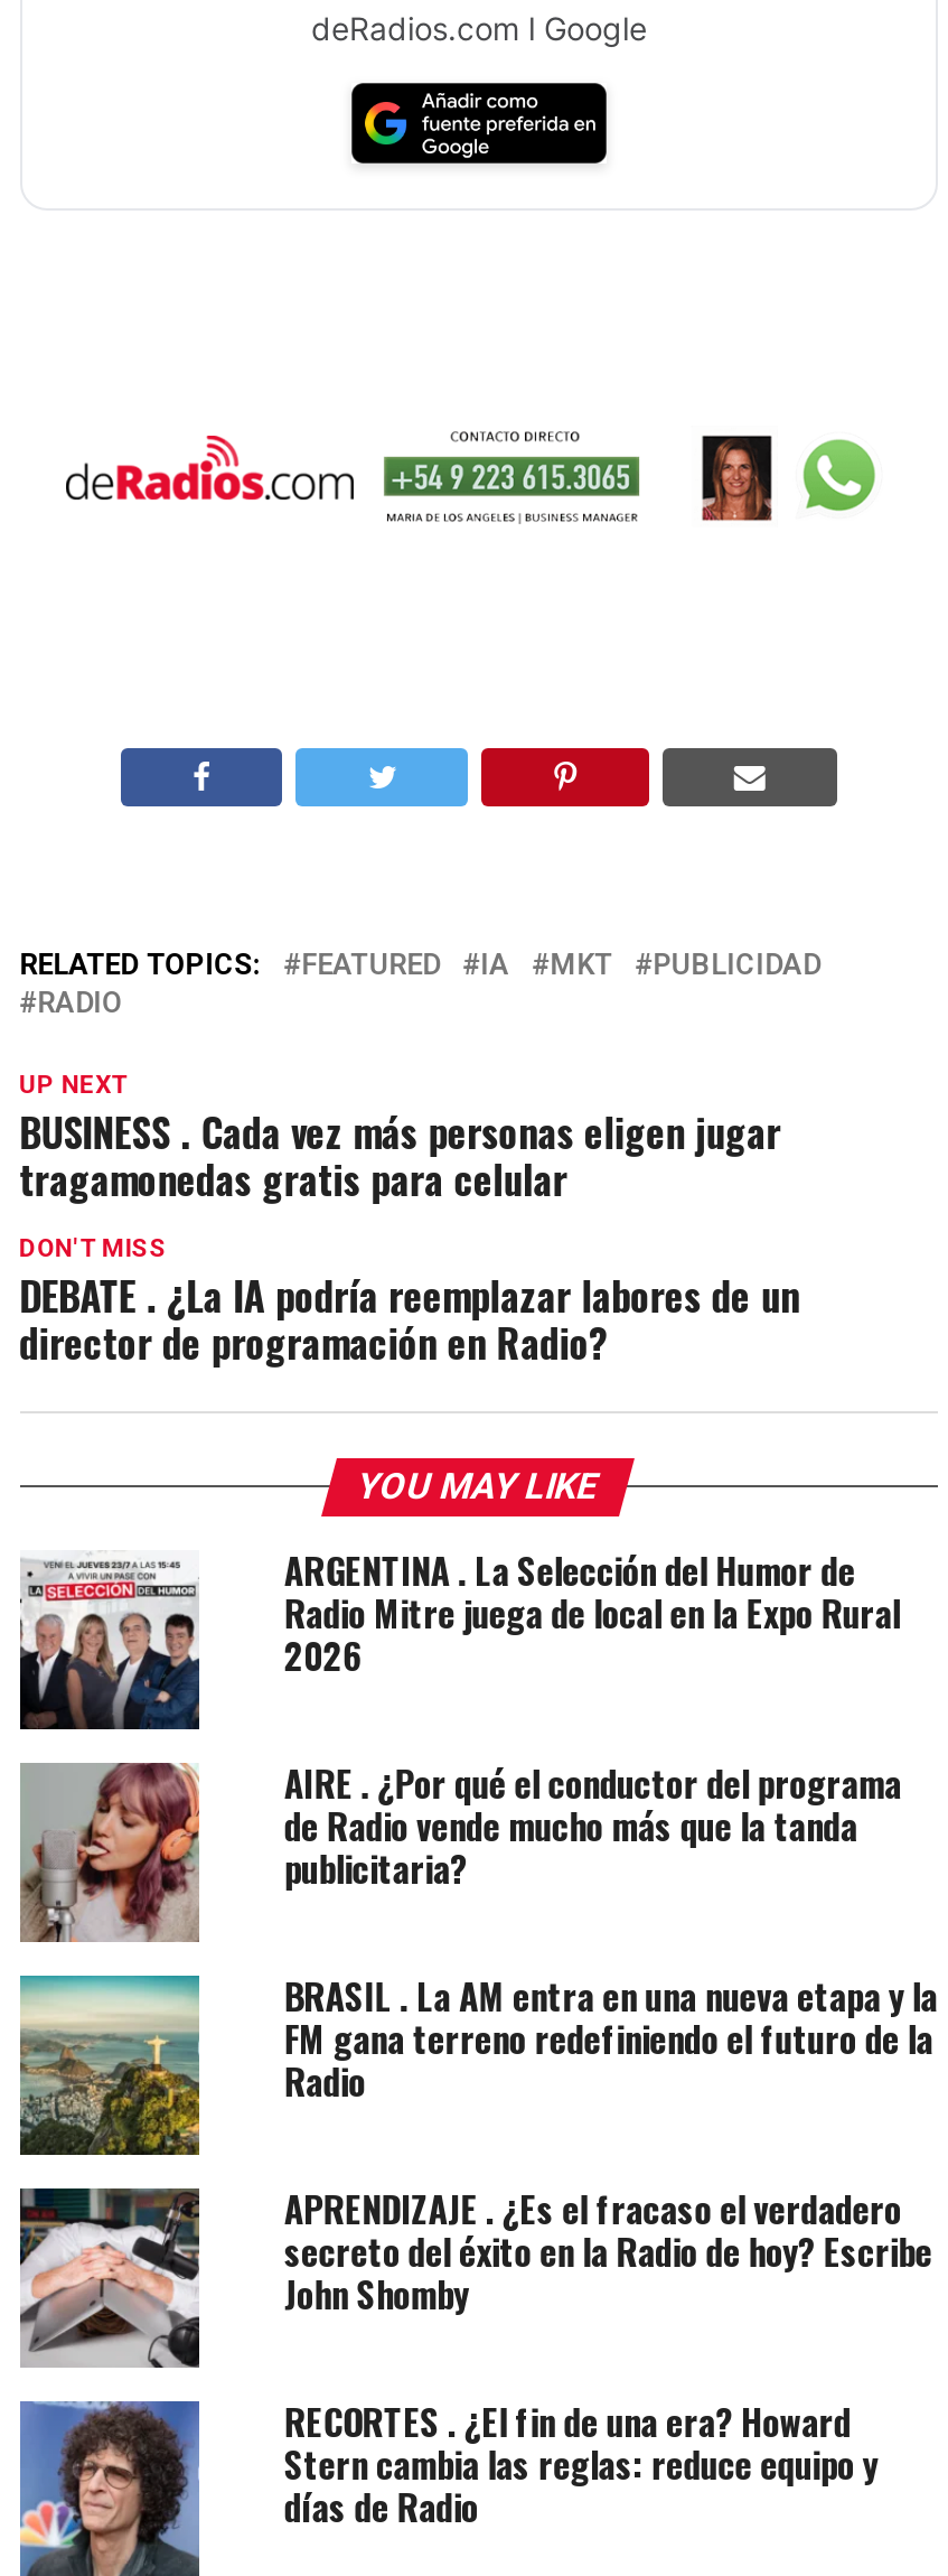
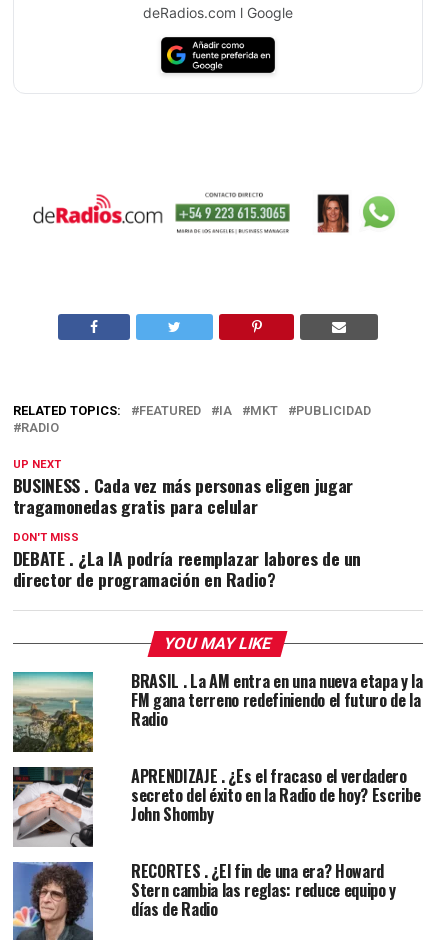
[18,1543,902,1895] [image] | ARGENTINA . La Selección del Humor de | Radio Mitre juega de local en la Expo Rural | 2026 | AIRE . ¿Por qué el conductor del programa | de Radio vende mucho más que la tanda | publicitaria? -> none
[20,1763,201,1942] [image] -> none

